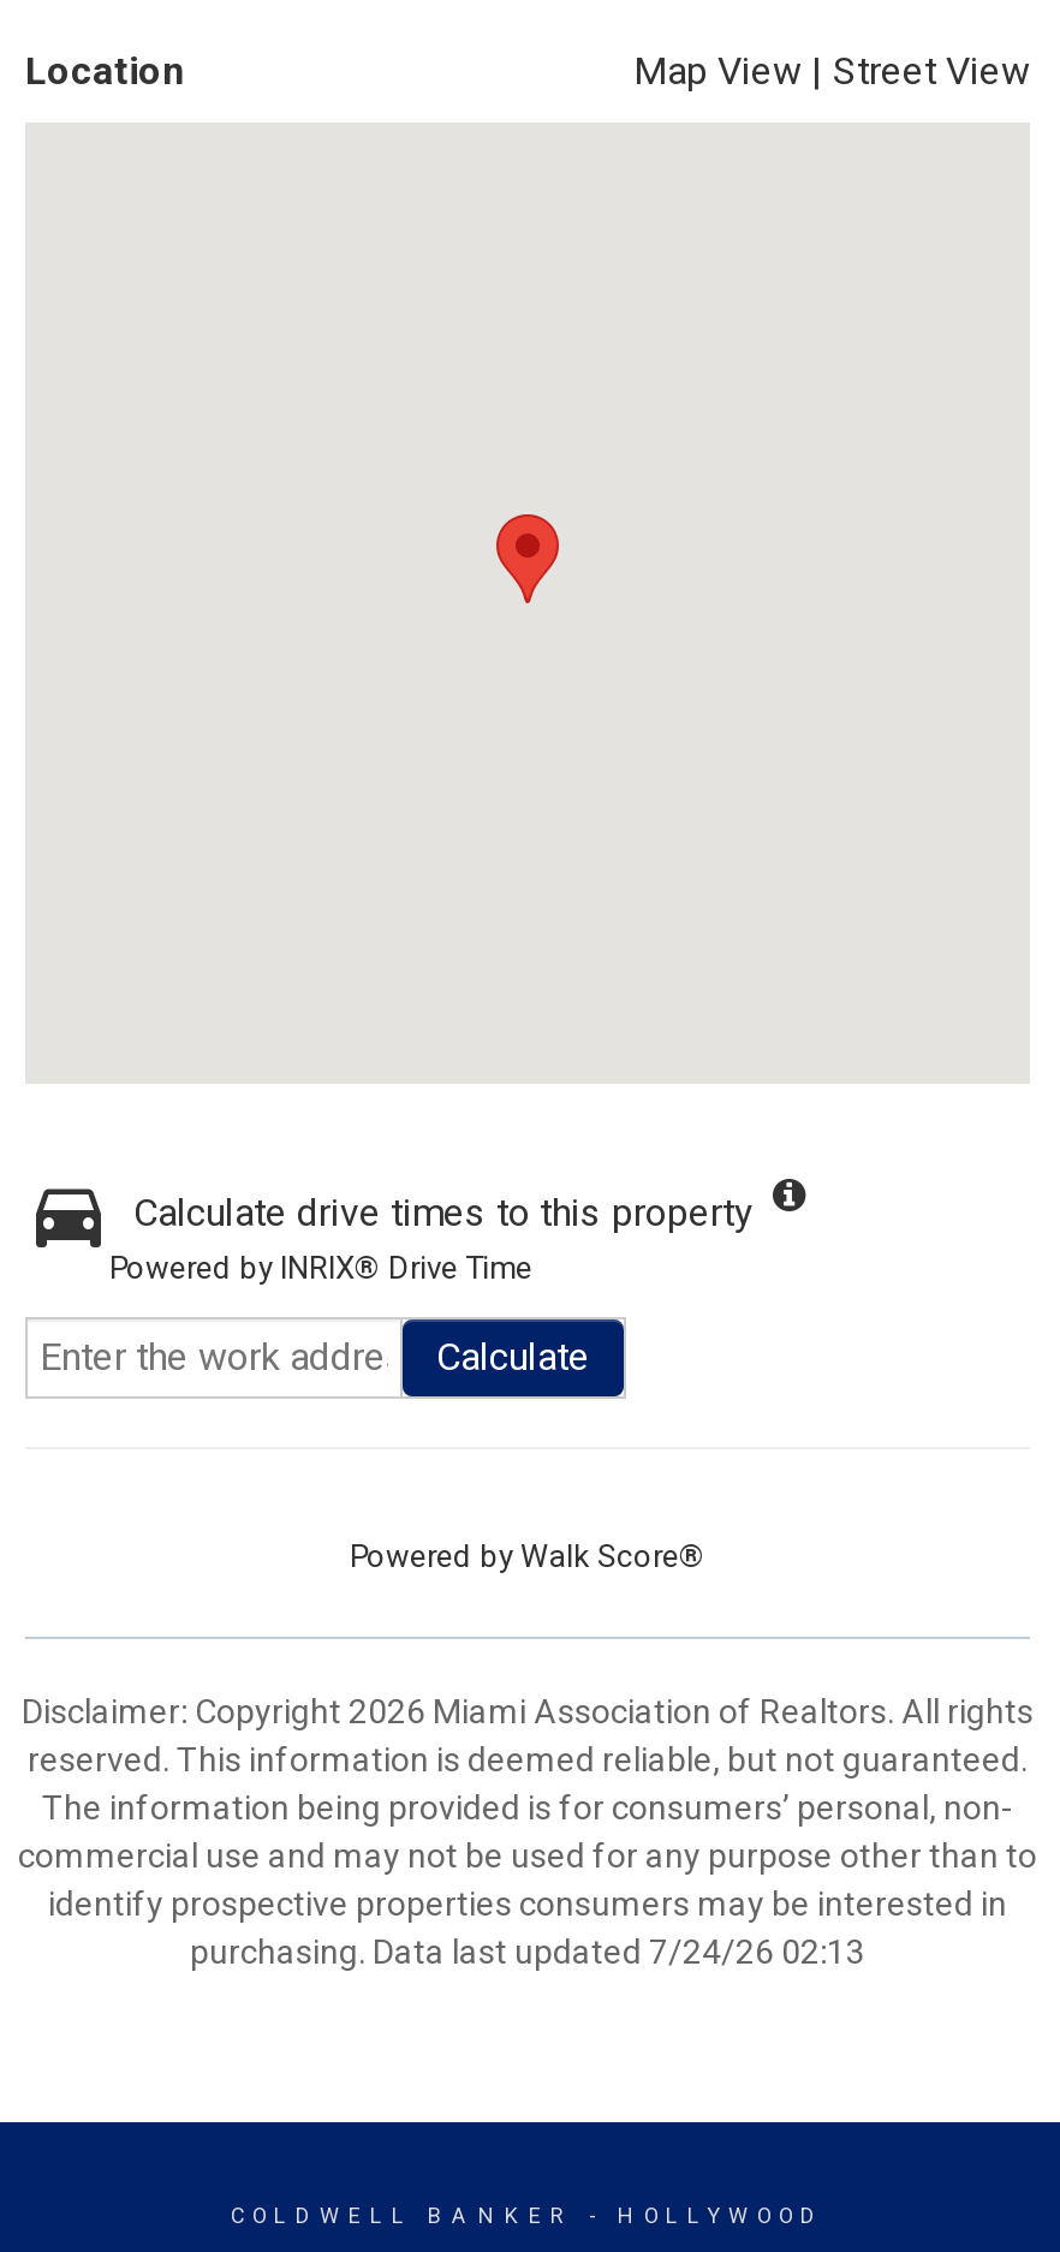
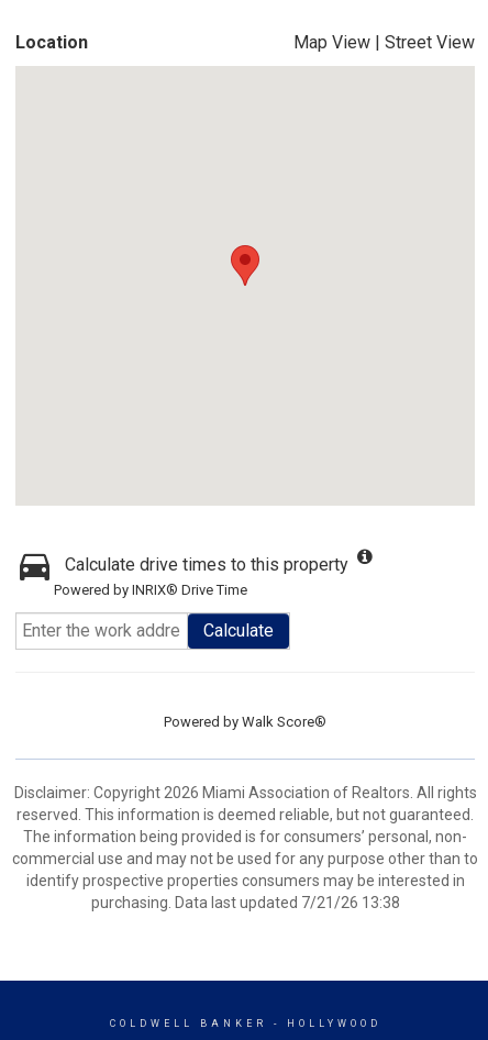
[190,1932,865,1971] purchasing. Data last updated 7/24/26 02:13 -> [91,894,400,911] purchasing. Data last updated 7/21/26 13:38

